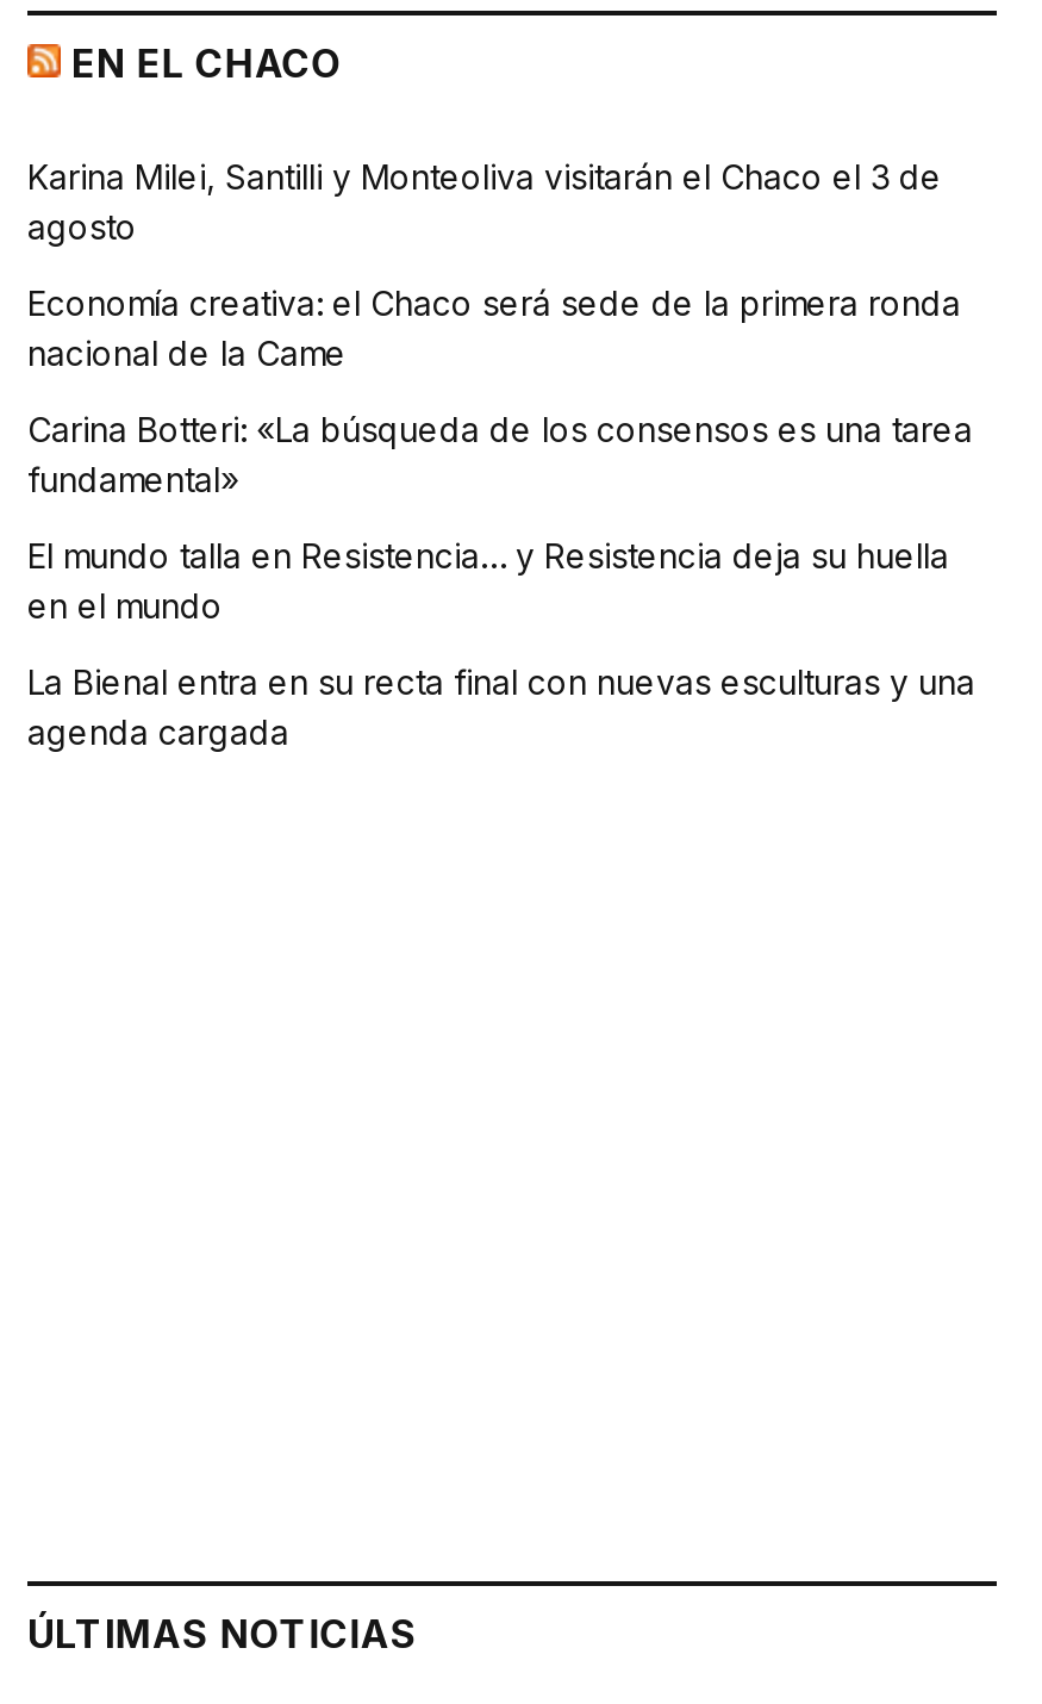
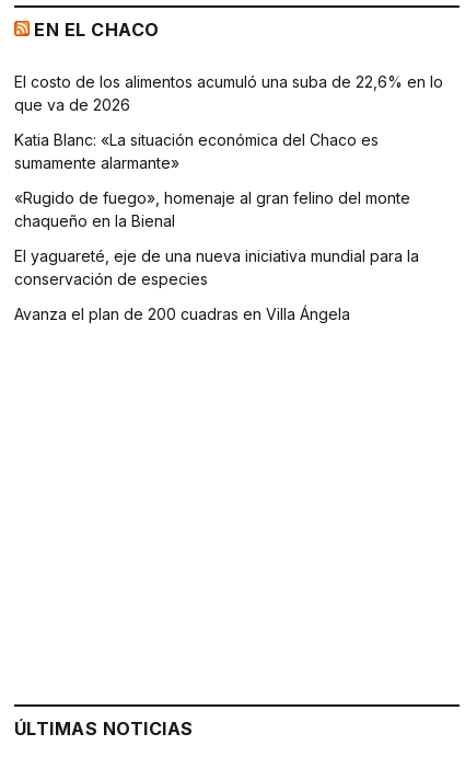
[27,157,942,247] Karina Milei, Santilli y Monteoliva visitarán el Chaco el 3 de | agosto -> [14,73,443,114] El costo de los alimentos acumuló una suba de 22,6% en lo | que va de 2026
[27,283,961,373] Economía creativa: el Chaco será sede de la primera ronda | nacional de la Came -> [14,131,379,172] Katia Blanc: «La situación económica del Chaco es | sumamente alarmante»
[27,409,973,500] Carina Botteri: «La búsqueda de los consensos es una tarea | fundamental» -> [14,189,410,230] «Rugido de fuego», homenaje al gran felino del monte | chaqueño en la Bienal
[27,536,949,626] El mundo talla en Resistencia… y Resistencia deja su huella | en el mundo -> [14,247,419,288] El yaguareté, eje de una nueva iniciativa mundial para la | conservación de especies
[27,662,975,752] La Bienal entra en su recta final con nuevas esculturas y una | agenda cargada -> [14,305,350,323] Avanza el plan de 200 cuadras en Villa Ángela

